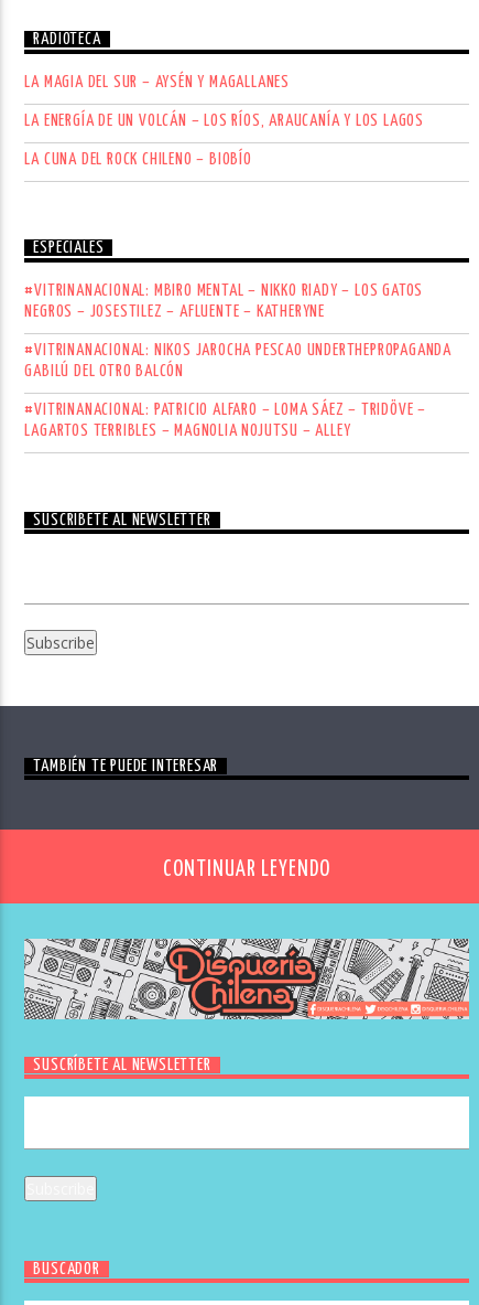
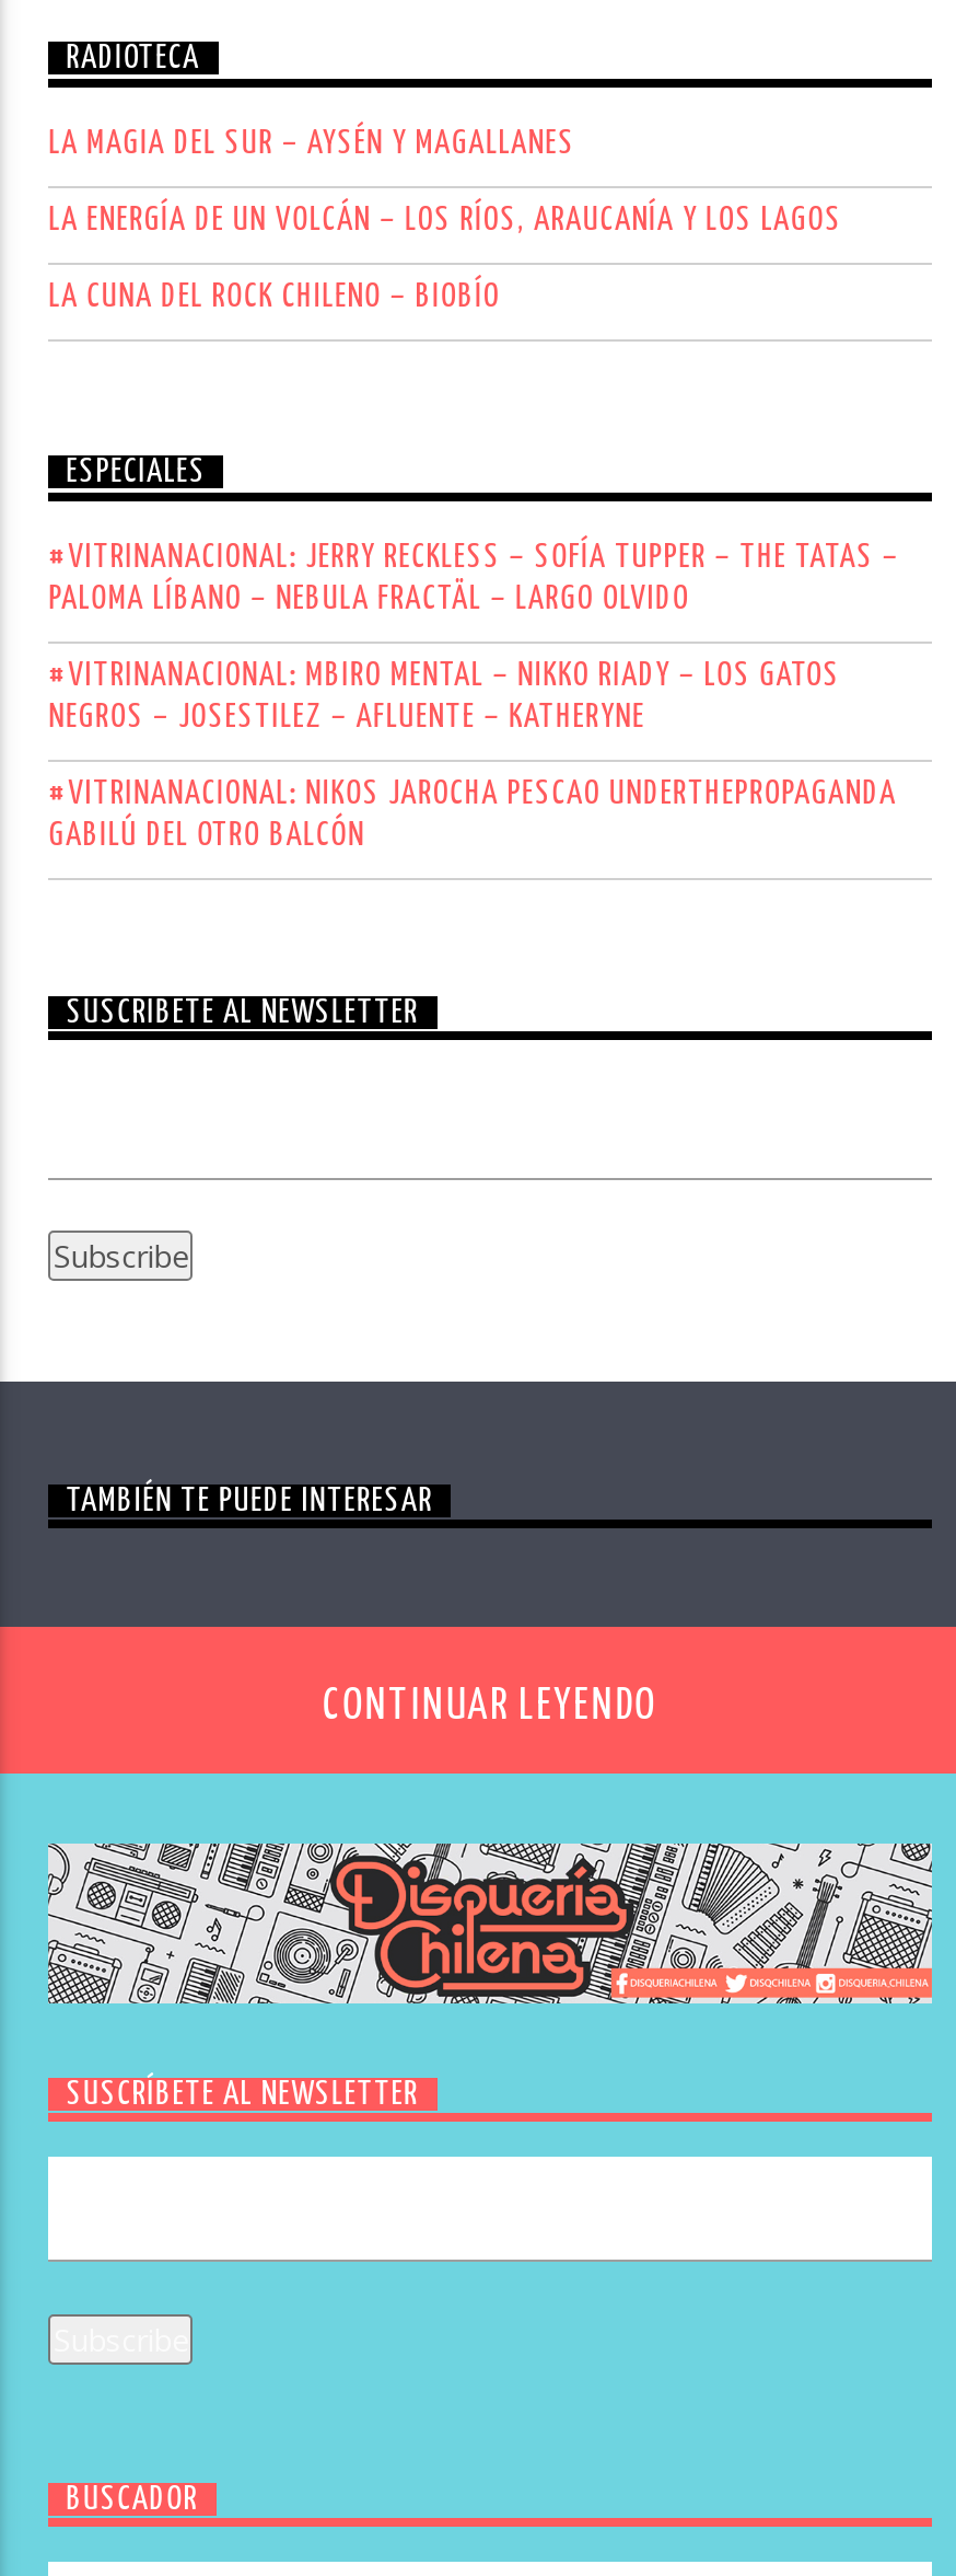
none -> [49,540,900,615] #VITRINANACIONAL: JERRY RECKLESS – SOFÍA TUPPER – THE TATAS – | PALOMA LÍBANO – NEBULA FRACTÄL – LARGO OLVIDO
moved [25,282,451,379] -> [49,659,897,851]: #VITRINANACIONAL: MBIRO MENTAL – NIKKO RIADY – LOS GATOS | NEGROS – JOSESTILEZ – AFLUENTE – KATHERYNE | #VITRINANACIONAL: NIKOS JAROCHA PESCAO UNDERTHEPROPAGANDA | GABILÚ DEL OTRO BALCÓN
[25,401,426,439] #VITRINANACIONAL: PATRICIO ALFARO – LOMA SÁEZ – TRIDÖVE – | LAGARTOS TERRIBLES – MAGNOLIA NOJUTSU – ALLEY -> none

